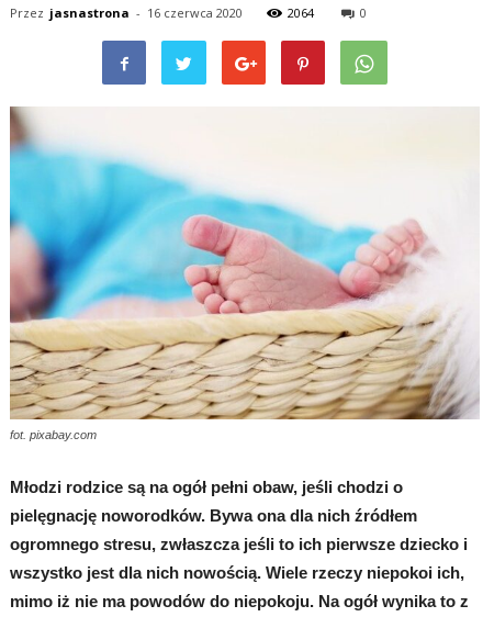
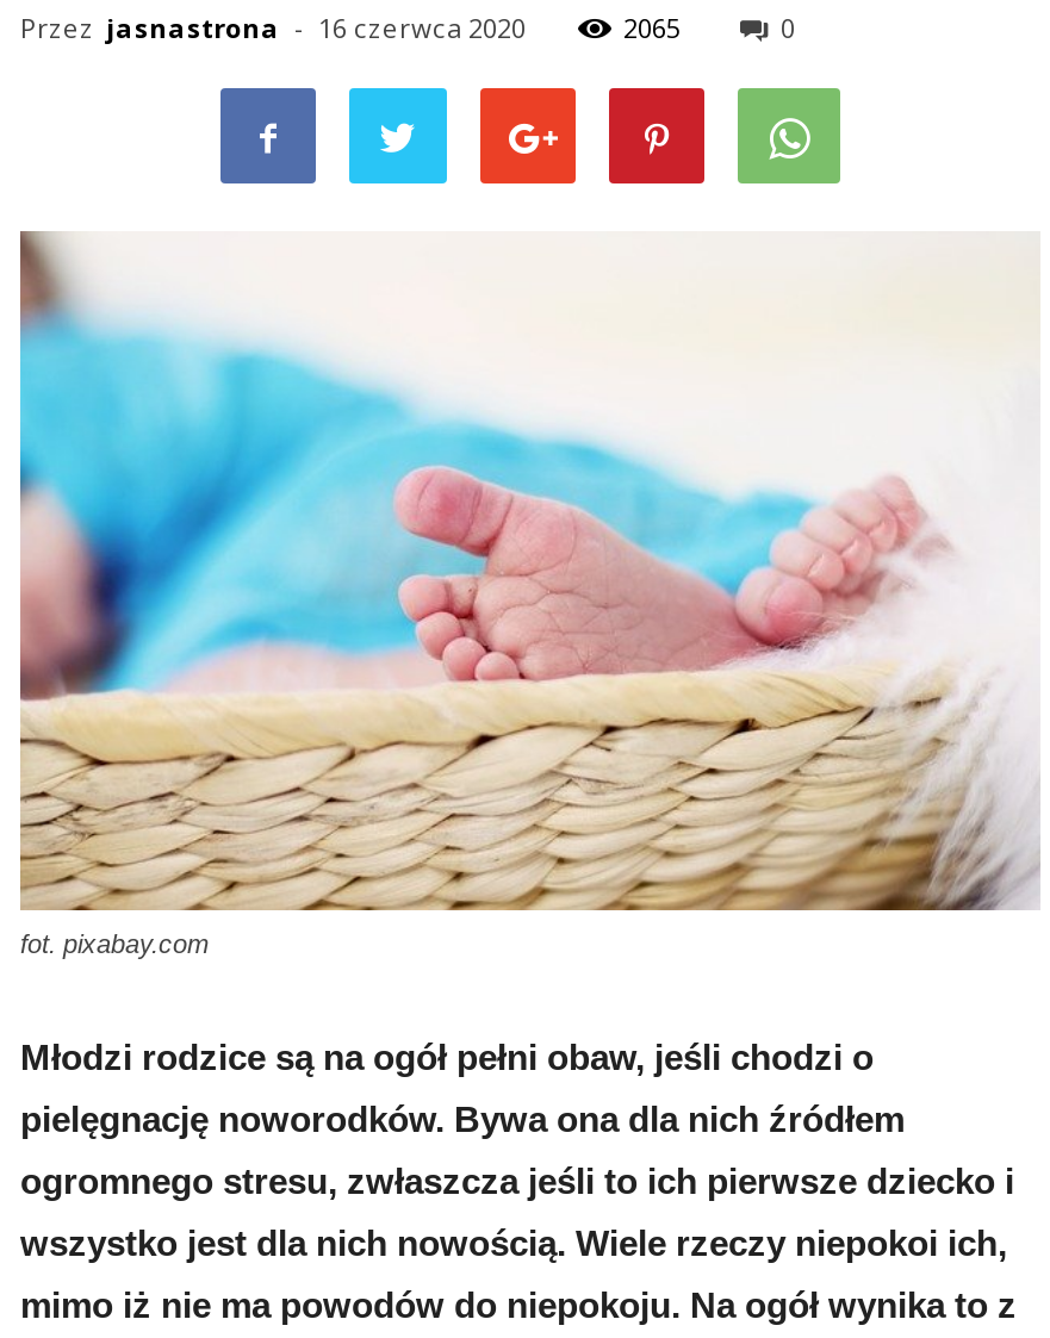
[288,4,314,21] 2064 -> [623,10,681,45] 2065

